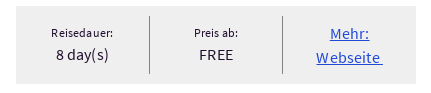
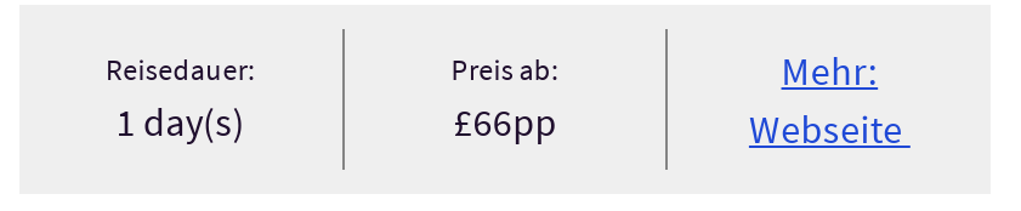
[56,44,109,64] 8 day(s) -> [116,97,245,146] 1 day(s)
[199,44,233,64] FREE -> [453,97,557,146] £66pp

